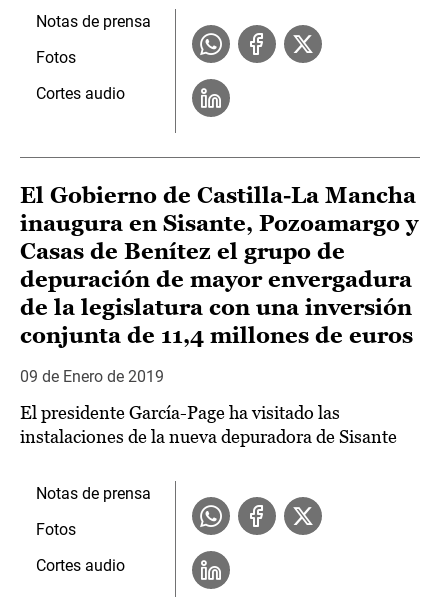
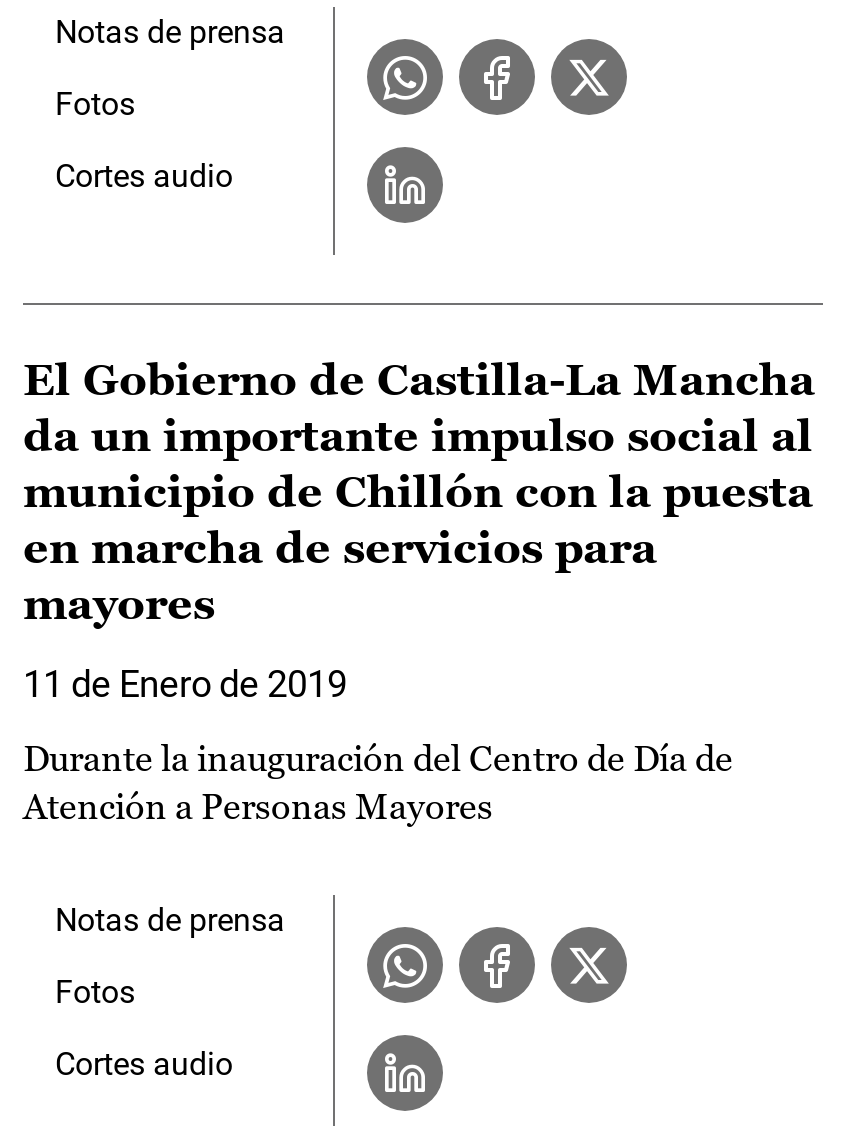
[20,211,418,348] inaugura en Sisante, Pozoamargo y | Casas de Benítez el grupo de | depuración de mayor envergadura | de la legislatura con una inversión | conjunta de 11,4 millones de euros -> [23,411,813,629] da un importante impulso social al | municipio de Chillón con la puesta | en marcha de servicios para | mayores
[20,367,164,386] 09 de Enero de 2019 -> [23,663,347,705] 11 de Enero de 2019
[20,402,397,447] El presidente García-Page ha visitado las | instalaciones de la nueva depuradora de Sisante -> [23,737,733,827] Durante la inauguración del Centro de Día de | Atención a Personas Mayores

